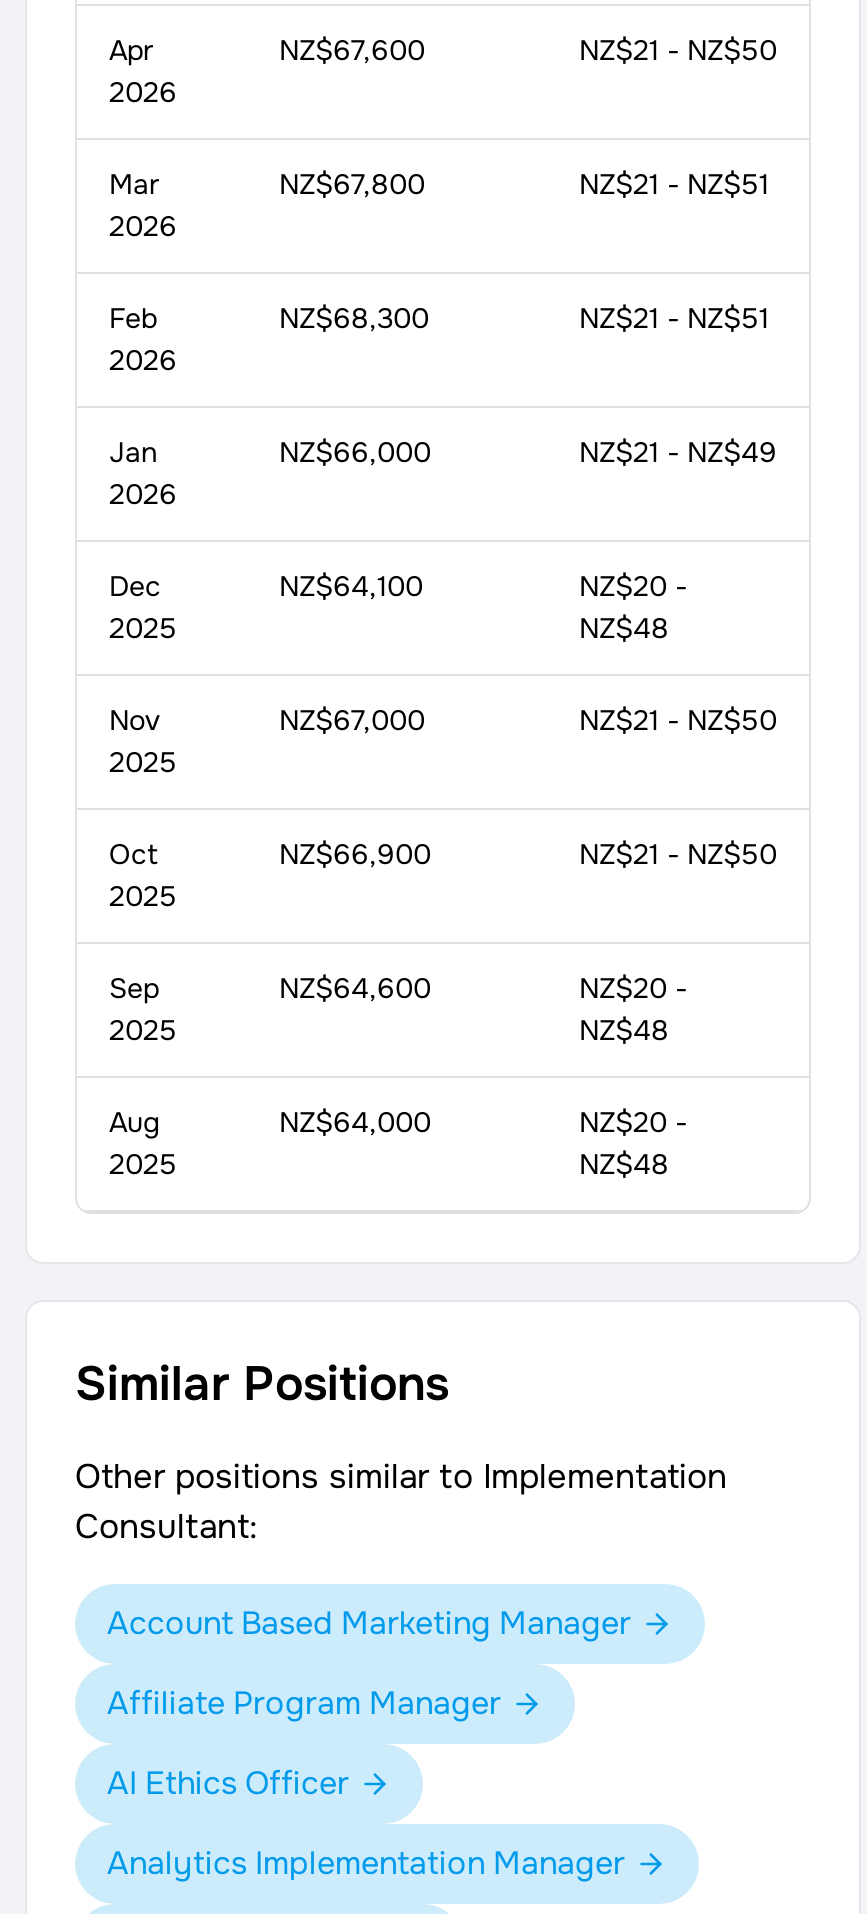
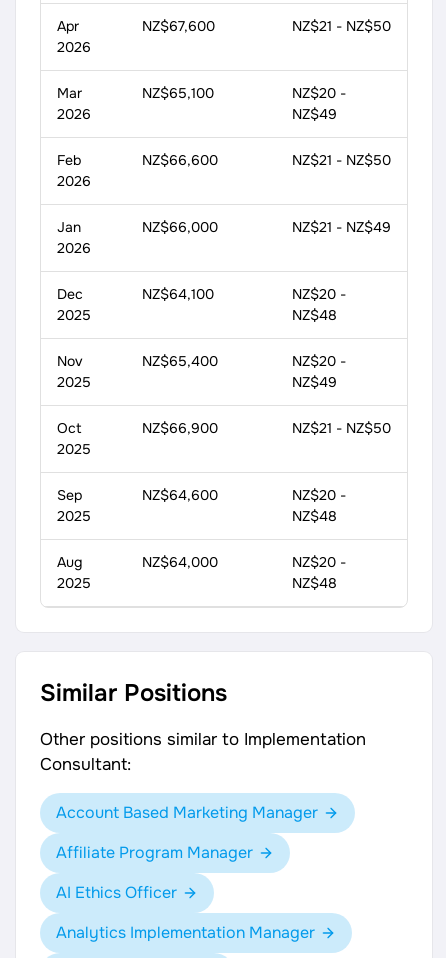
[279,167,769,203] NZ$67,800 | NZ$21 - NZ$51 -> [142,84,346,123] NZ$65,100 | NZ$20 - | NZ$49
[279,301,769,337] NZ$68,300 | NZ$21 - NZ$51 -> [142,151,391,169] NZ$66,600 | NZ$21 - NZ$50
[279,703,777,739] NZ$67,000 | NZ$21 - NZ$50 -> [142,352,346,391] NZ$65,400 | NZ$20 - | NZ$49

